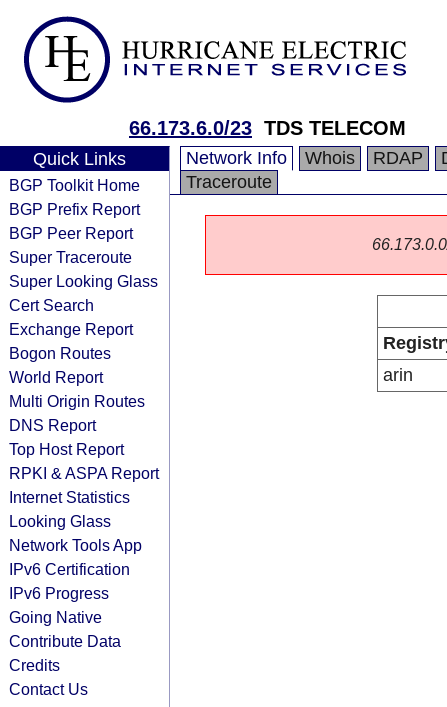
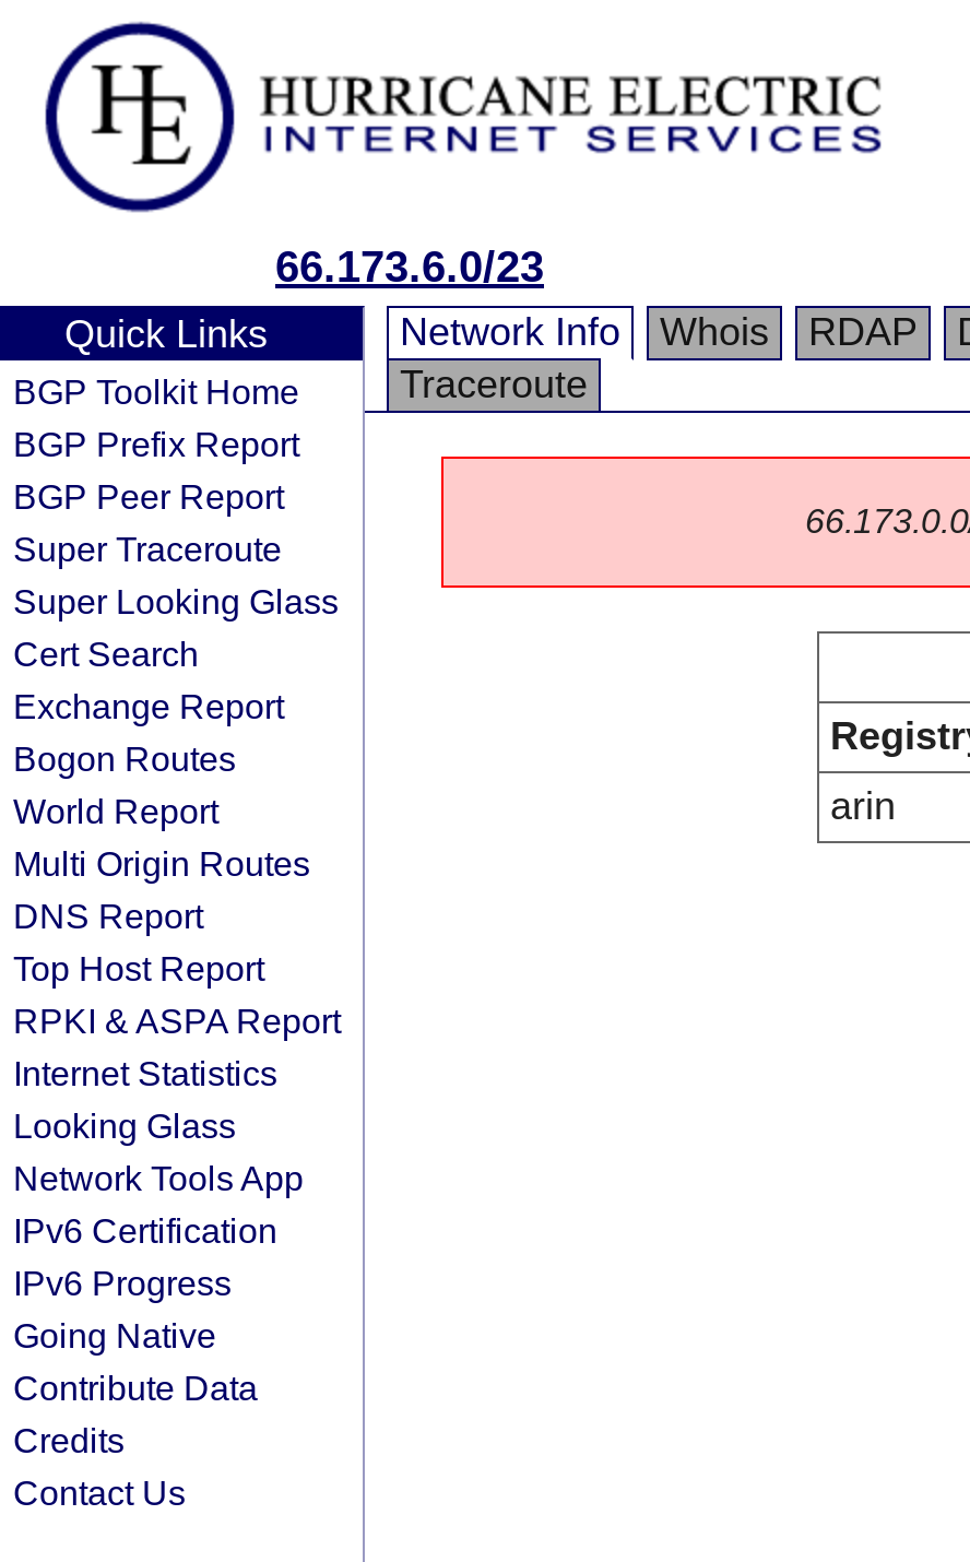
[129,117,406,139] 66.173.6.0/23 TDS TELECOM -> [275,242,544,291] 66.173.6.0/23

